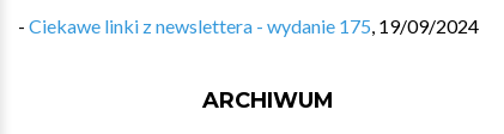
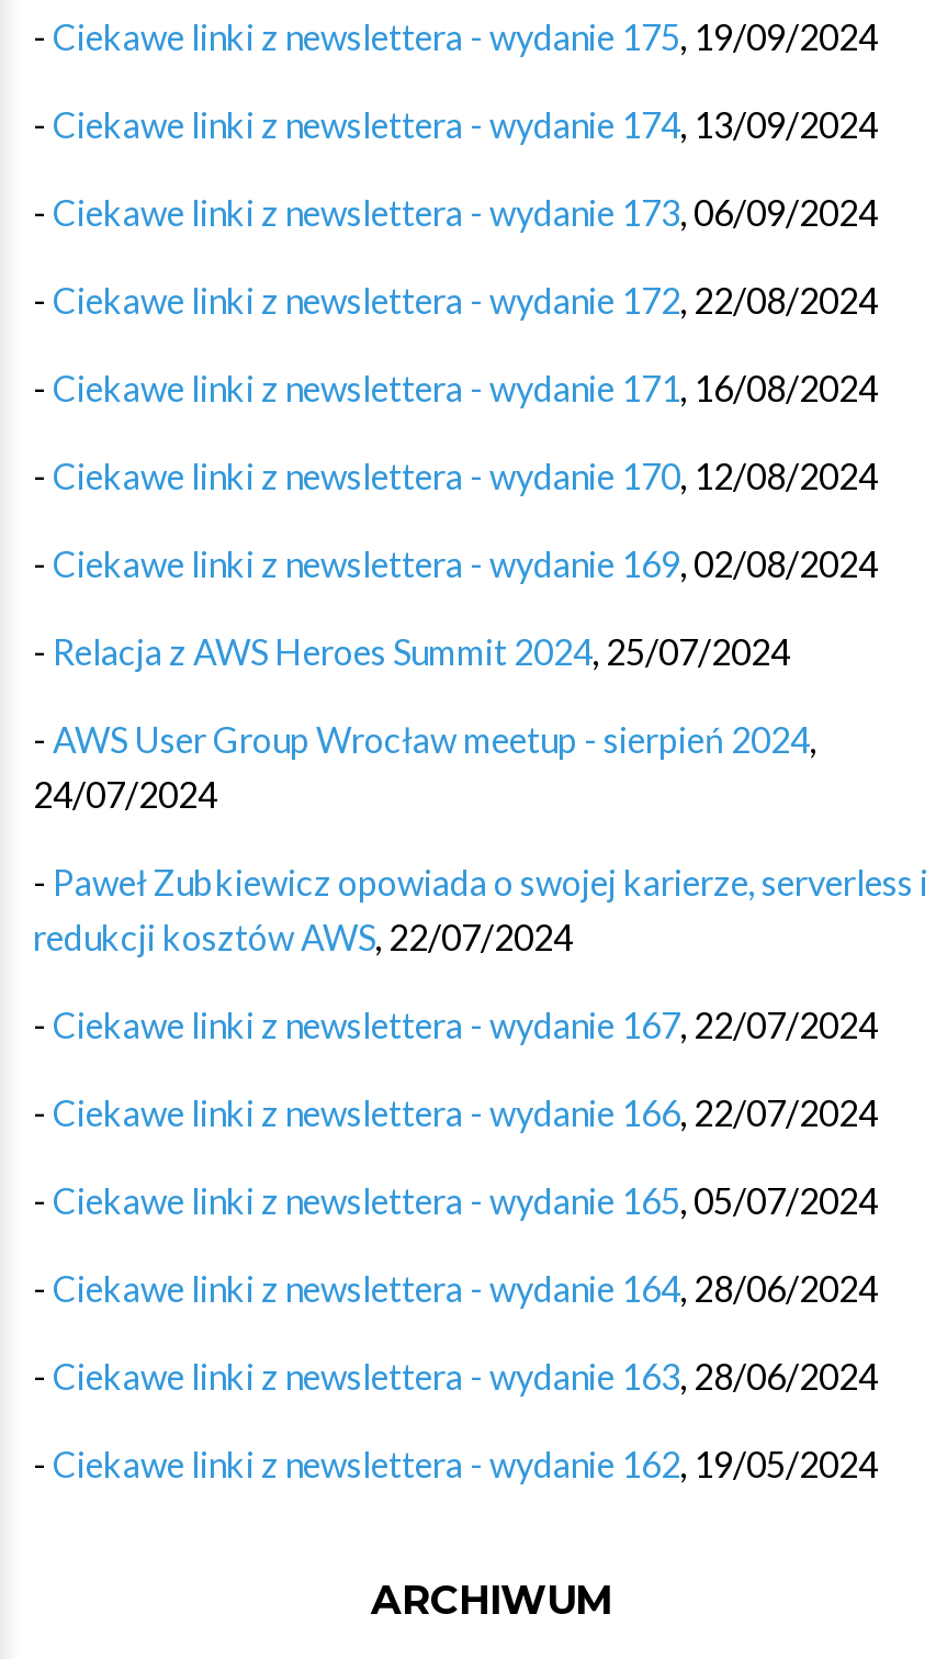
none -> [33,103,928,1484] - Ciekawe linki z newslettera - wydanie 174, 13/09/2024 | - Ciekawe linki z newslettera - wydanie 173, 06/09/2024 | - Ciekawe linki z newslettera - wydanie 172, 22/08/2024 | - Ciekawe linki z newslettera - wydanie 171, 16/08/2024 | - Ciekawe linki z newslettera - wydanie 170, 12/08/2024 | - Ciekawe linki z newslettera - wydanie 169, 02/08/2024 | - Relacja z AWS Heroes Summit 2024, 25/07/2024 | - AWS User Group Wrocław meetup - sierpień 2024, | 24/07/2024 | - Paweł Zubkiewicz opowiada o swojej karierze, serverless i | redukcji kosztów AWS, 22/07/2024 | - Ciekawe linki z newslettera - wydanie 167, 22/07/2024 | - Ciekawe linki z newslettera - wydanie 166, 22/07/2024 | - Ciekawe linki z newslettera - wydanie 165, 05/07/2024 | - Ciekawe linki z newslettera - wydanie 164, 28/06/2024 | - Ciekawe linki z newslettera - wydanie 163, 28/06/2024 | - Ciekawe linki z newslettera - wydanie 162, 19/05/2024

